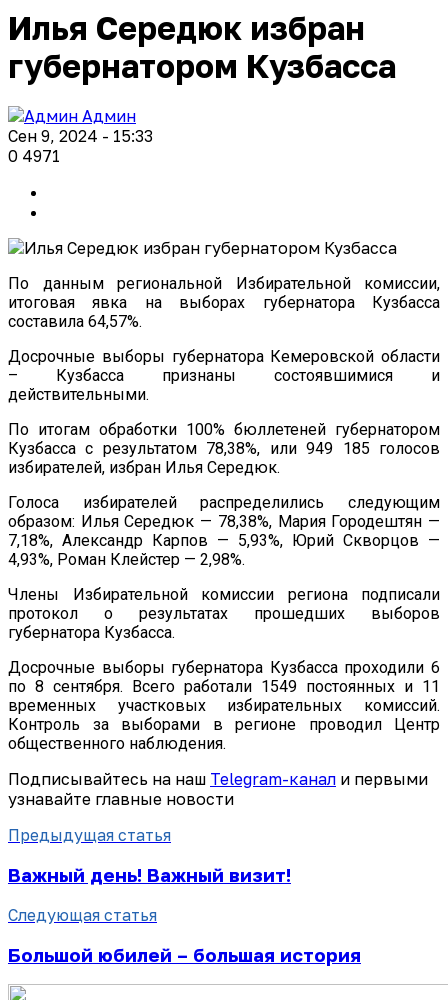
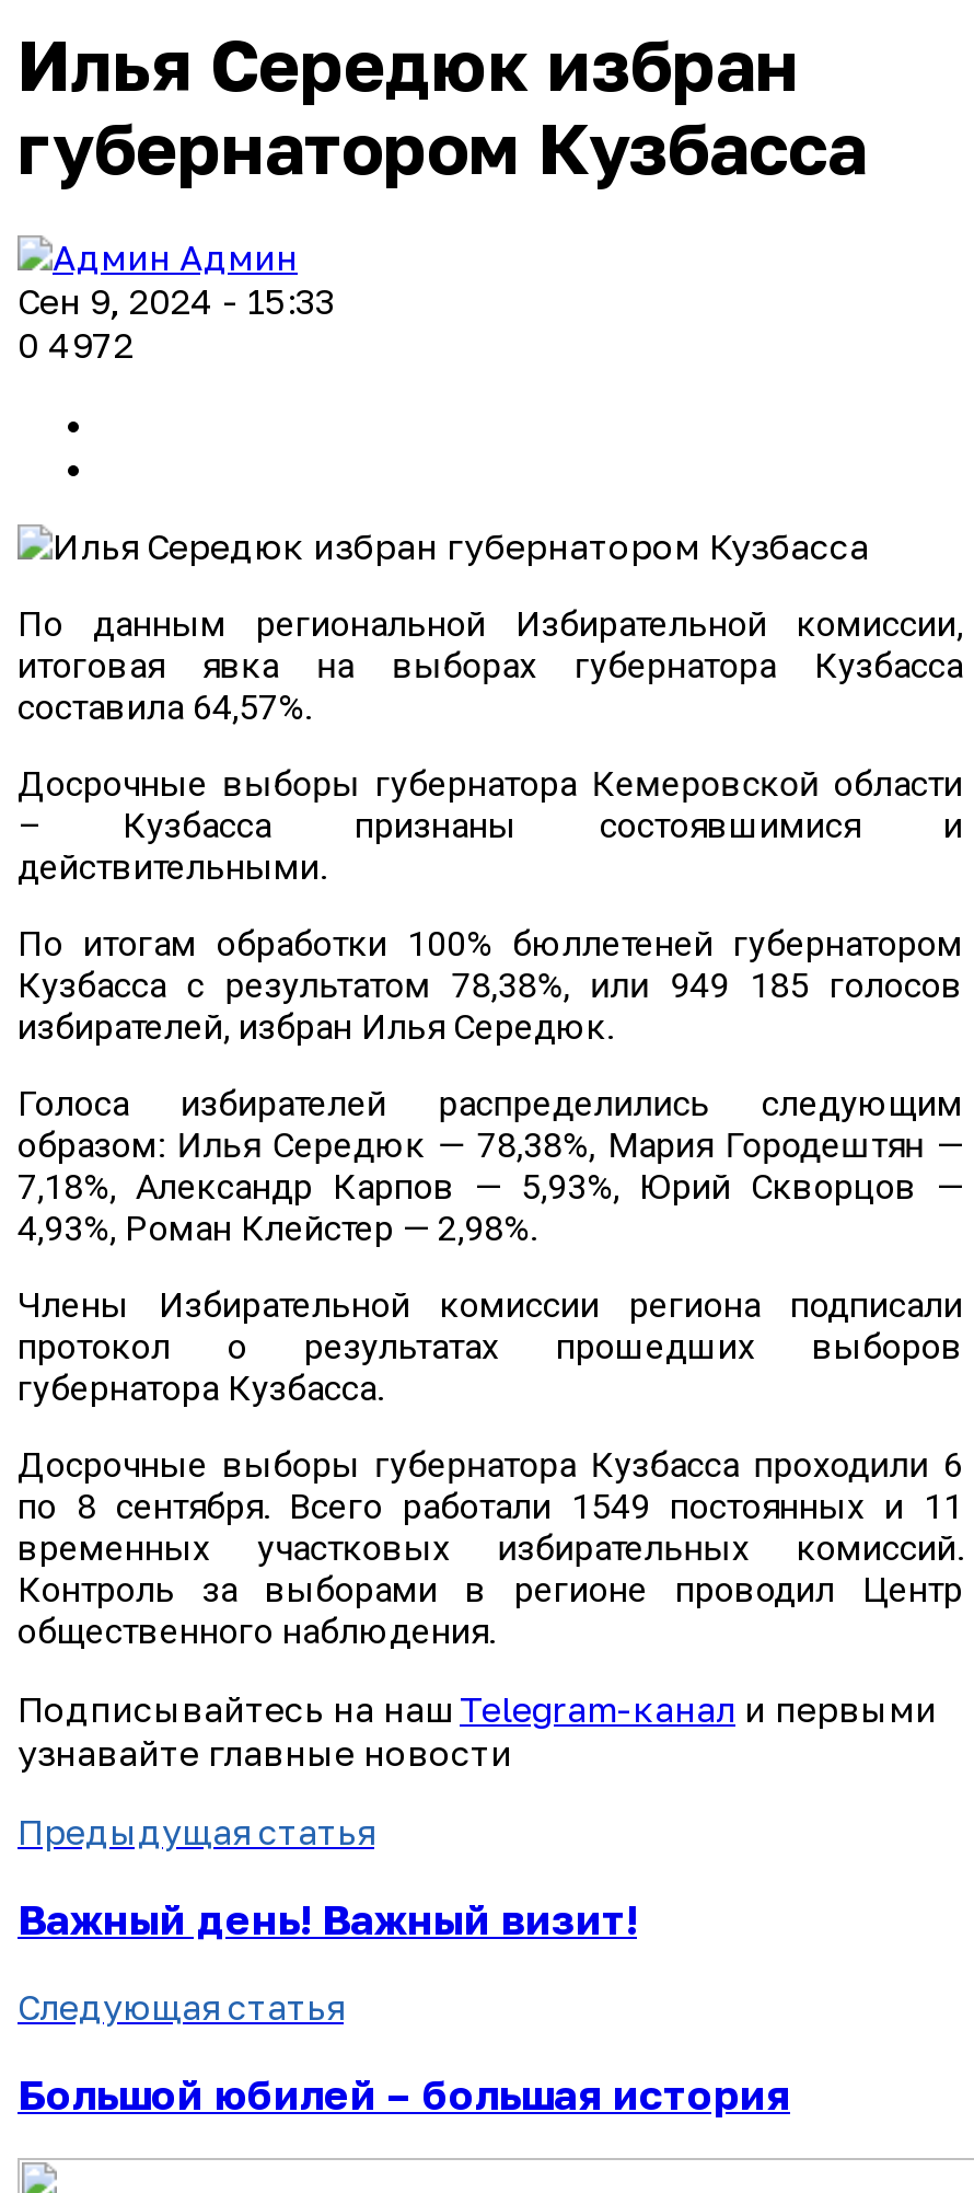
[8,146,60,166] 0 4971 -> [18,324,134,368] 0 4972

